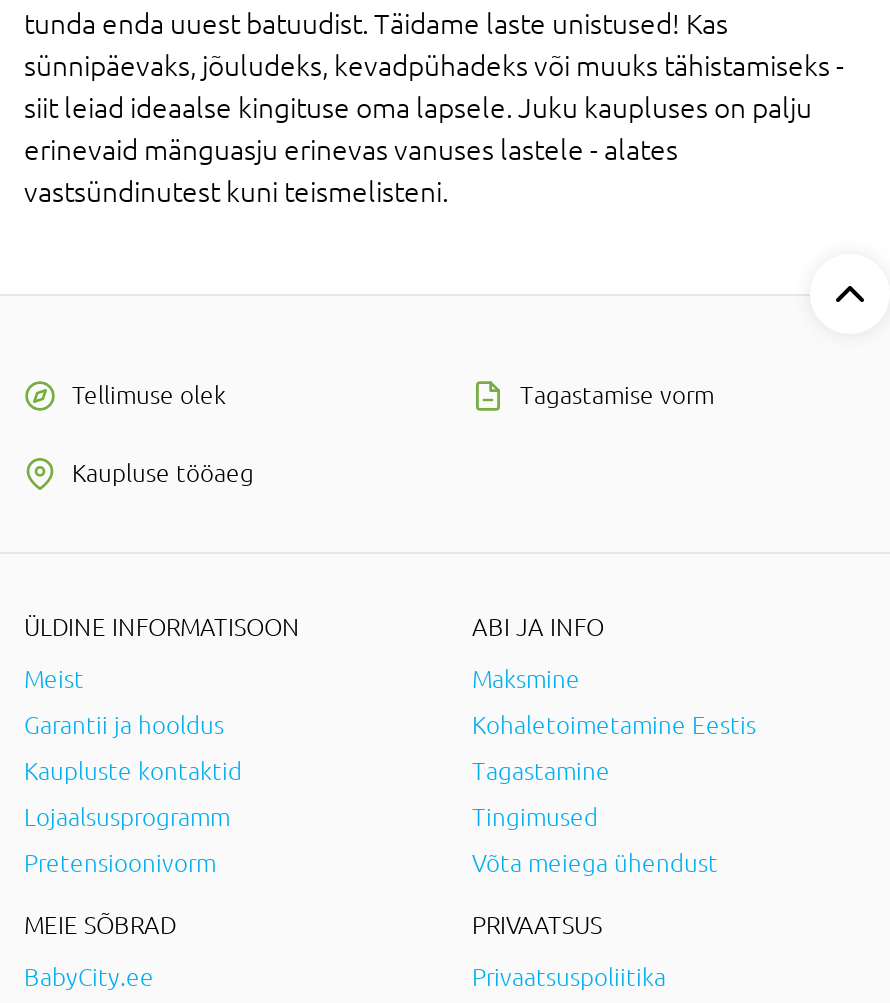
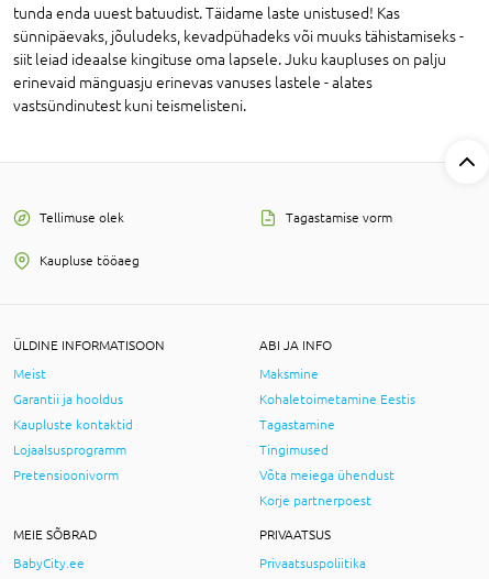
none -> [259,493,371,508] Korje partnerpoest

